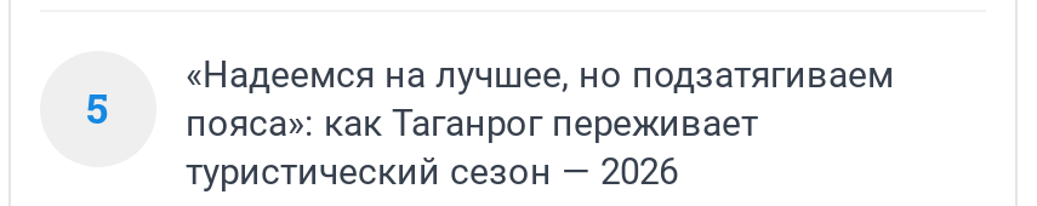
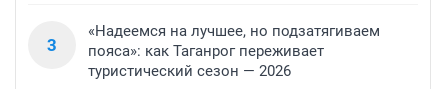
[86,80,758,146] 5 пояса»: как Таганрог переживает -> [47,33,324,60] 3 пояса»: как Таганрог переживает

